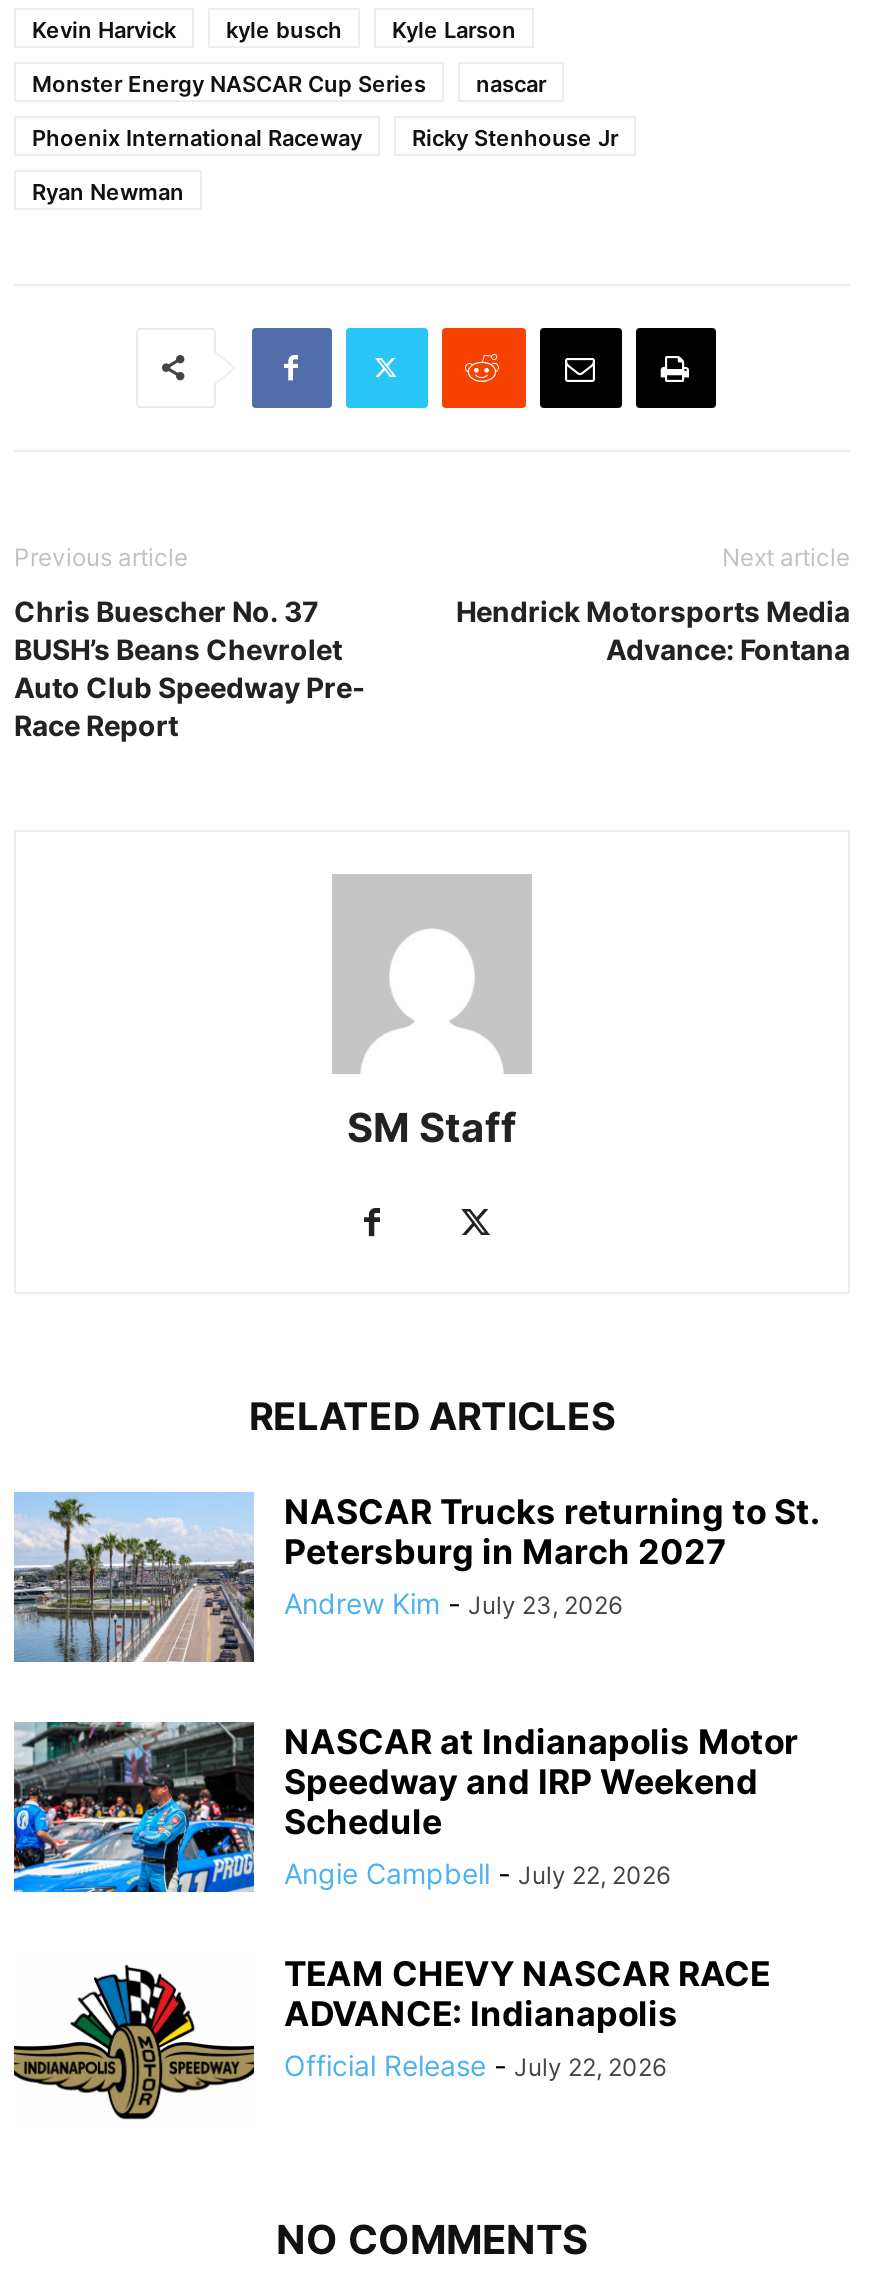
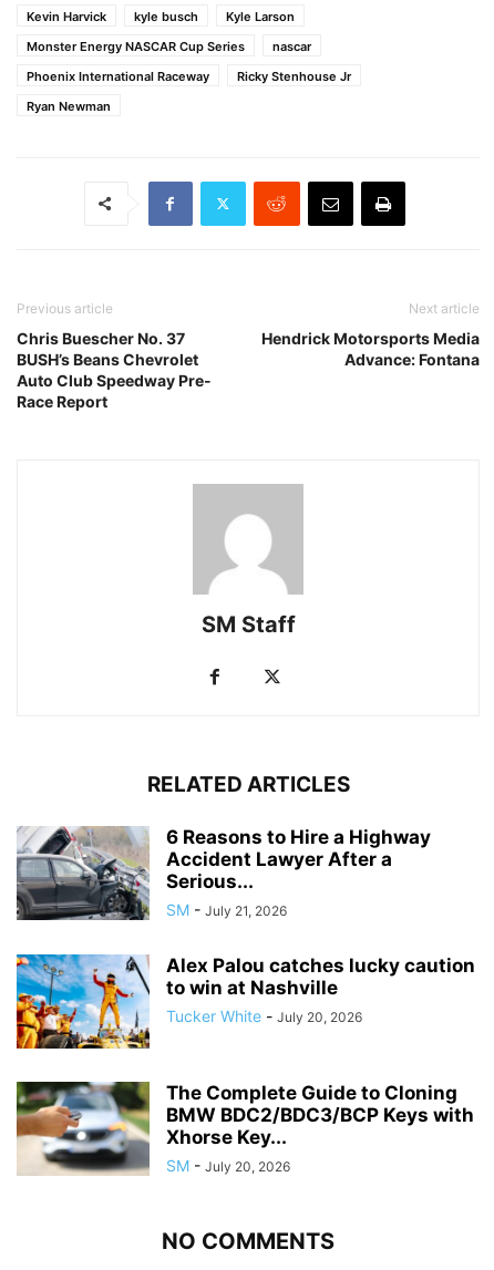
[14,1491,818,1664] [image] | NASCAR Trucks returning to St. | Petersburg in March 2027 | Andrew Kim - July 23, 2026 -> [16,825,431,921] [image] | 6 Reasons to Hire a Highway | Accident Lawyer After a | Serious... | SM - July 21, 2026
[12,1720,798,1894] [image] | NASCAR at Indianapolis Motor | Speedway and IRP Weekend | Schedule | Angie Campbell - July 22, 2026 -> [16,953,475,1050] [image] | Alex Palou catches lucky caution | to win at Nashville | Tucker White - July 20, 2026
[12,1953,770,2120] [image] | TEAM CHEVY NASCAR RACE | ADVANCE: Indianapolis | Official Release - July 22, 2026 -> [16,1081,474,1176] [image] | The Complete Guide to Cloning | BMW BDC2/BDC3/BCP Keys with | Xhorse Key... | SM - July 20, 2026

